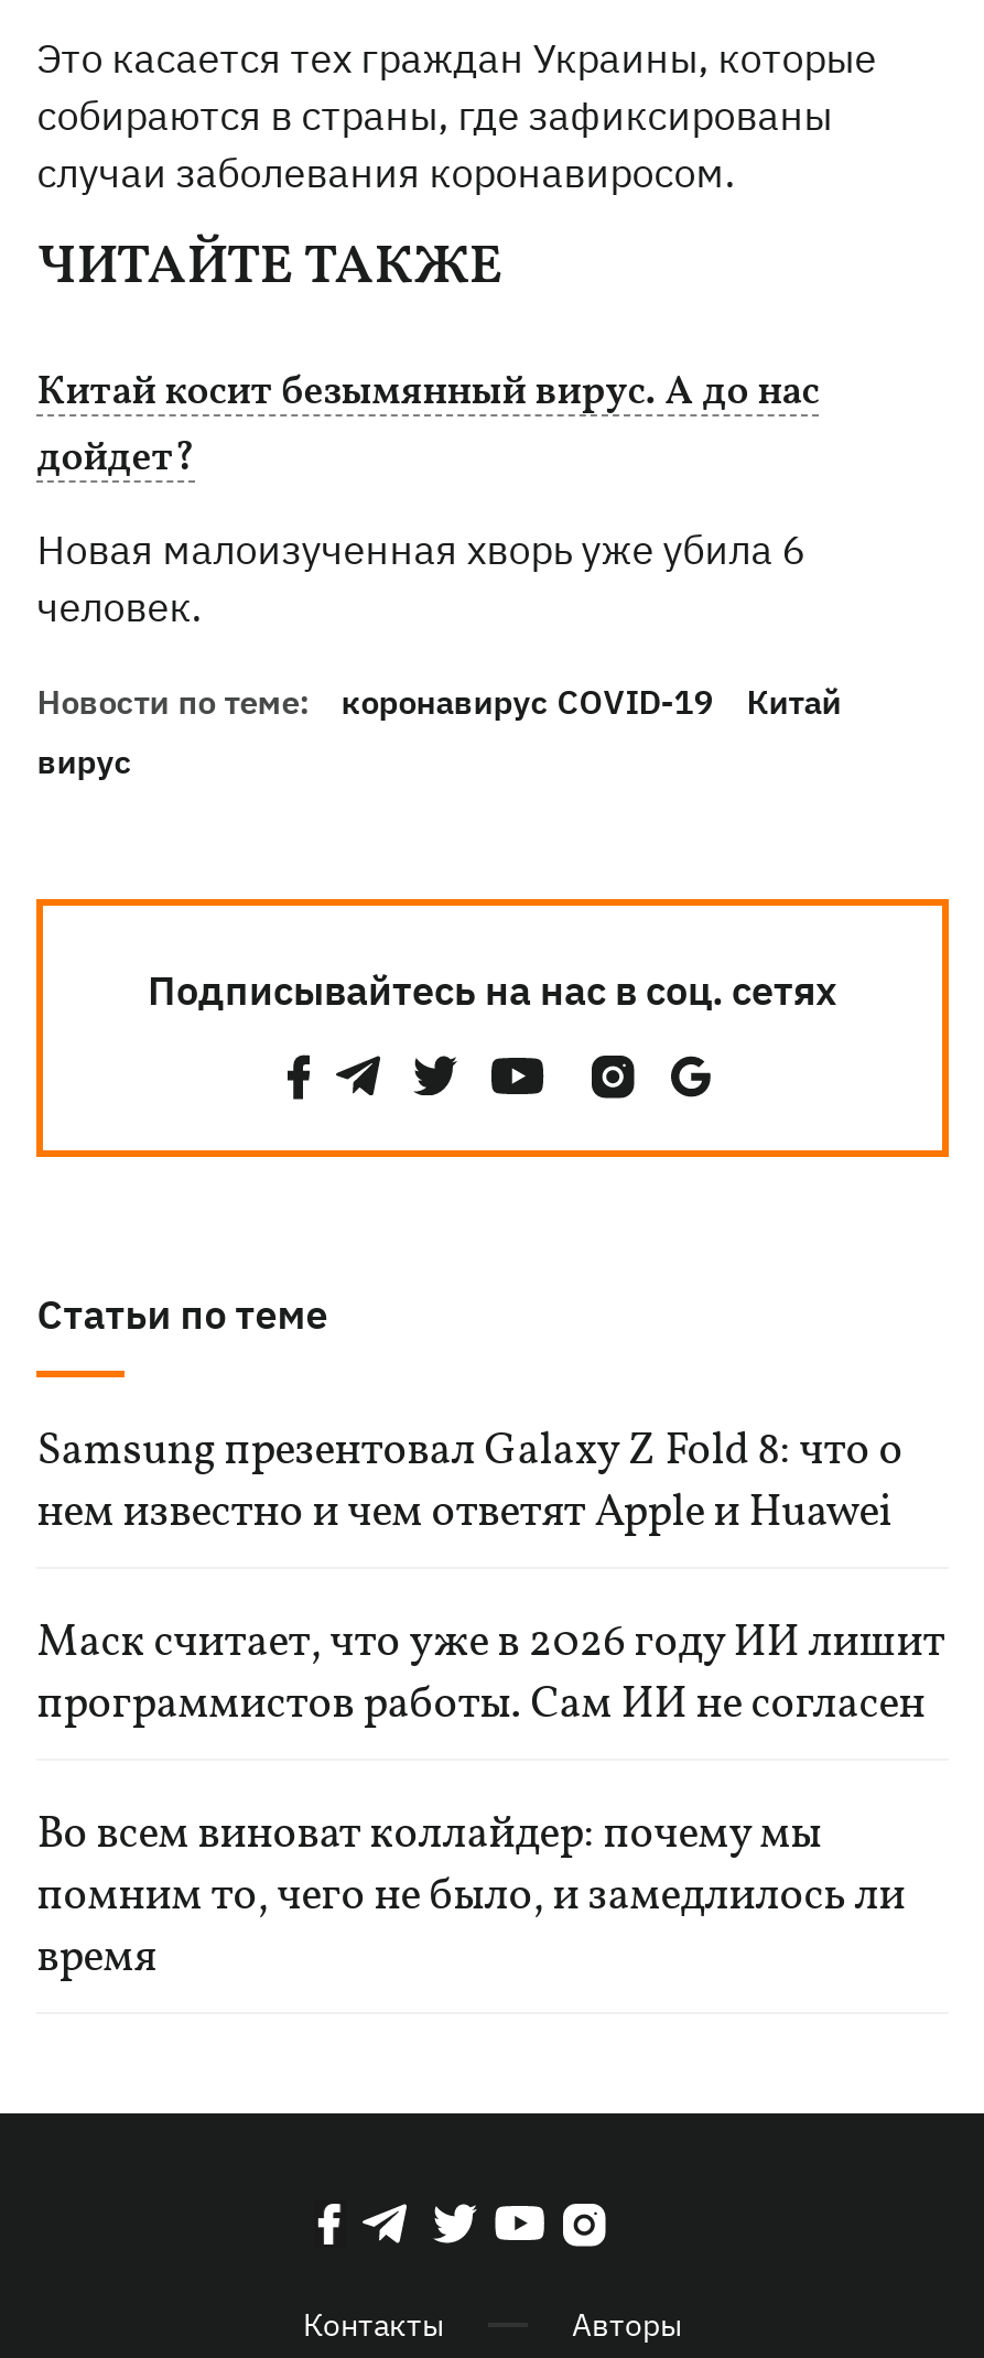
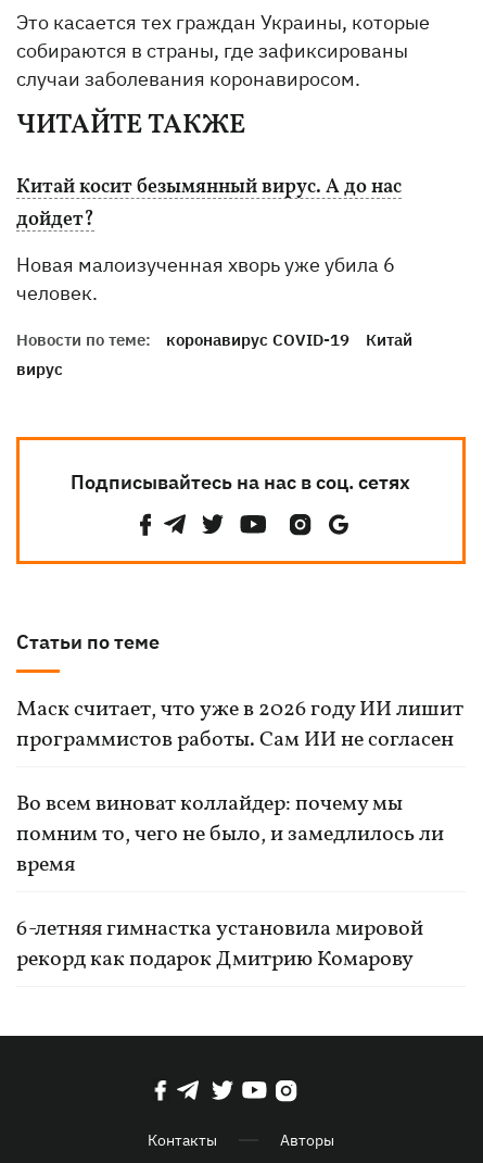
[37,1421,903,1545] Samsung презентовал Galaxy Z Fold 8: что о | нем известно и чем ответят Apple и Huawei -> none
moved [37,1613,945,1990] -> [16,695,464,880]: Маск считает, что уже в 2026 году ИИ лишит | программистов работы. Сам ИИ не согласен | Во всем виноват коллайдер: почему мы | помним то, чего не было, и замедлилось ли | время
none -> [16,914,424,975] 6-летняя гимнастка установила мировой | рекорд как подарок Дмитрию Комарову

